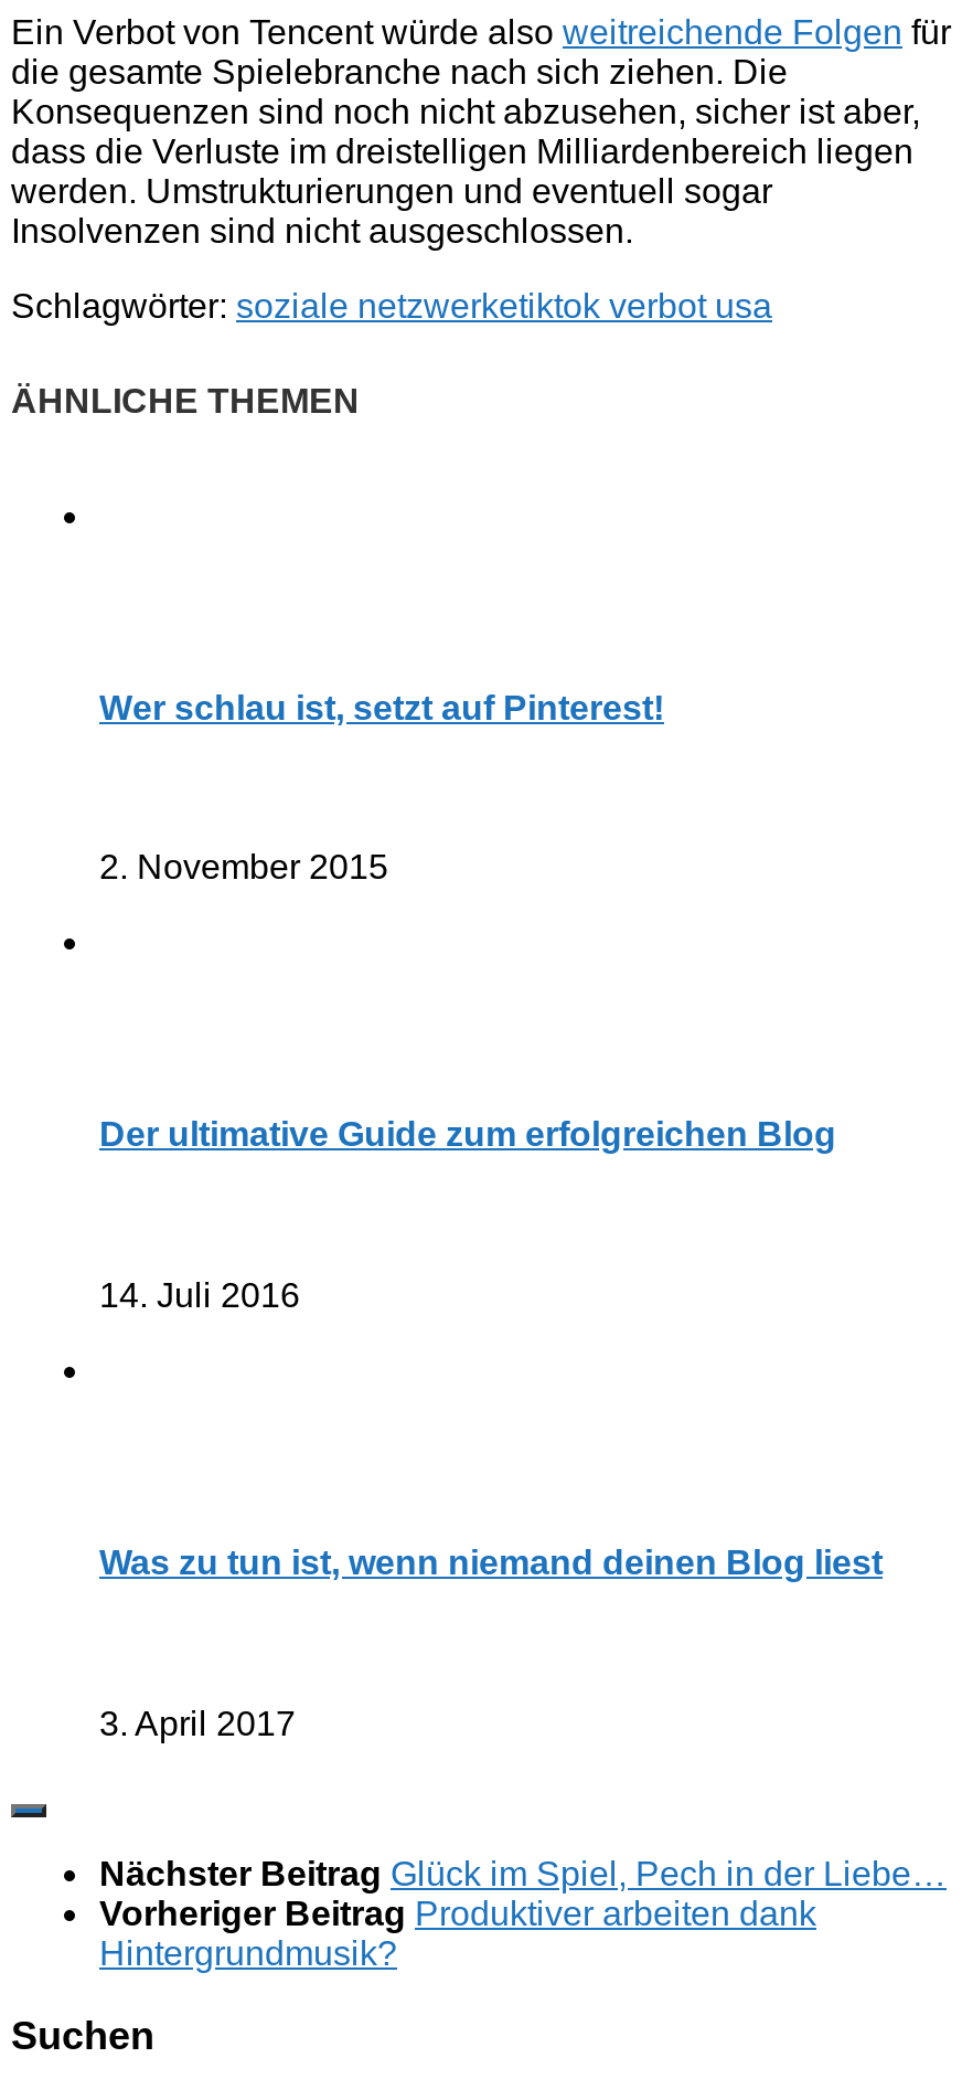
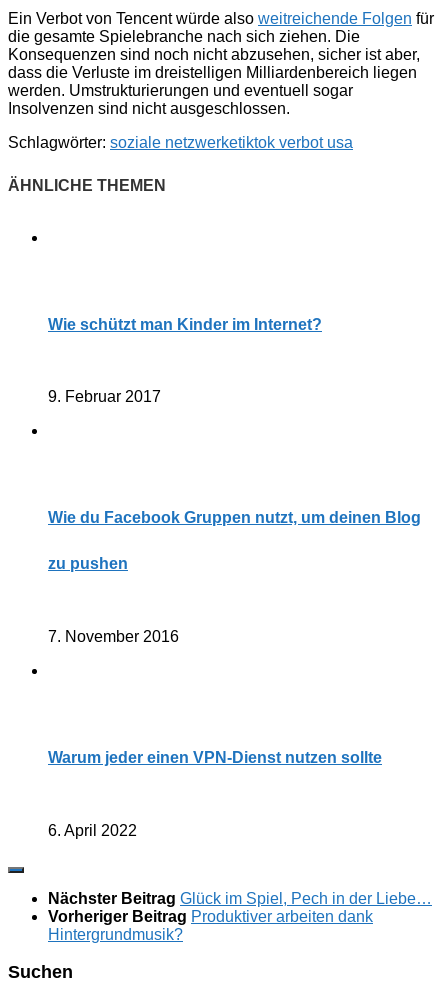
[99,688,664,726] Wer schlau ist, setzt auf Pinterest! -> [48,316,322,333] Wie schützt man Kinder im Internet?
[99,849,388,886] 2. November 2015 -> [48,388,161,405] 9. Februar 2017
[99,1116,836,1153] Der ultimative Guide zum erfolgreichen Blog -> [48,509,421,572] Wie du Facebook Gruppen nutzt, um deinen Blog | zu pushen
[99,1277,300,1314] 14. Juli 2016 -> [48,628,179,645] 7. November 2016
[99,1544,883,1581] Was zu tun ist, wenn niemand deinen Blog liest -> [48,749,382,766] Warum jeder einen VPN-Dienst nutzen sollte
[99,1704,296,1742] 3. April 2017 -> [48,822,137,839] 6. April 2022

